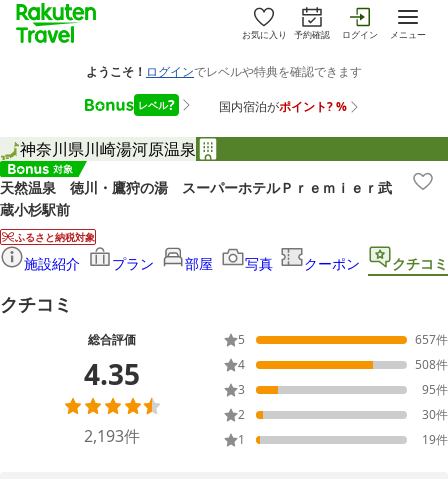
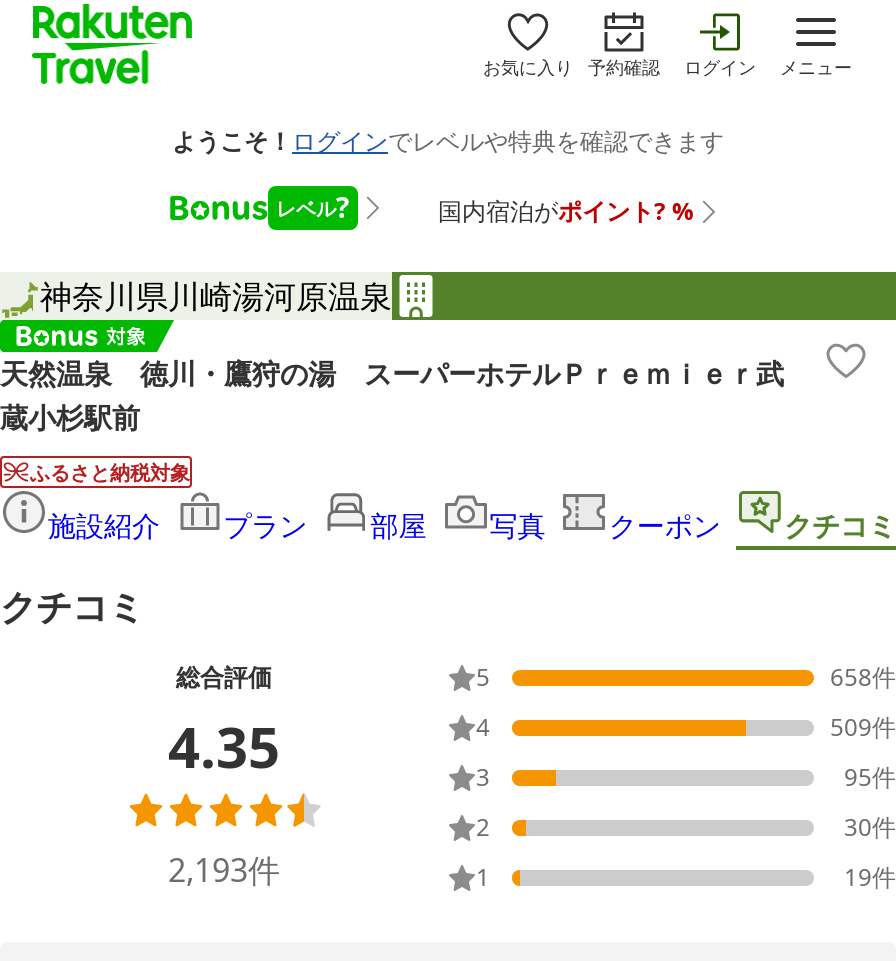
[415,331,448,348] 657件 -> [830,661,896,695] 658件
[415,356,448,373] 508件 -> [830,710,896,744] 509件

